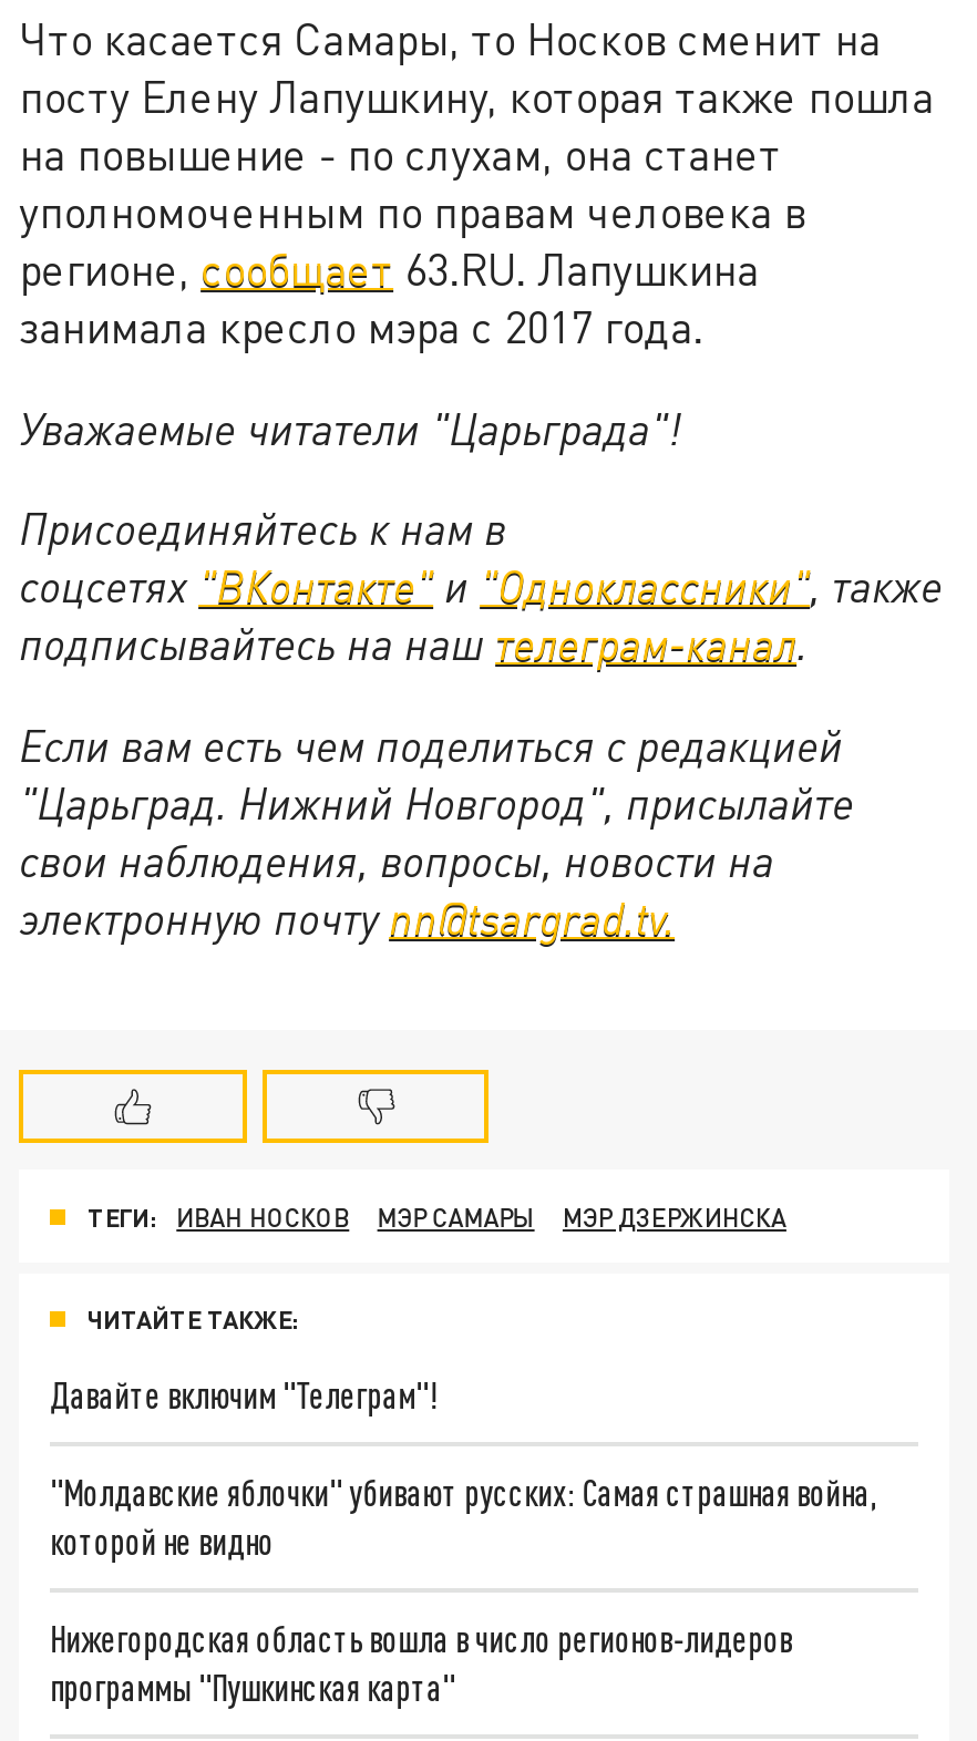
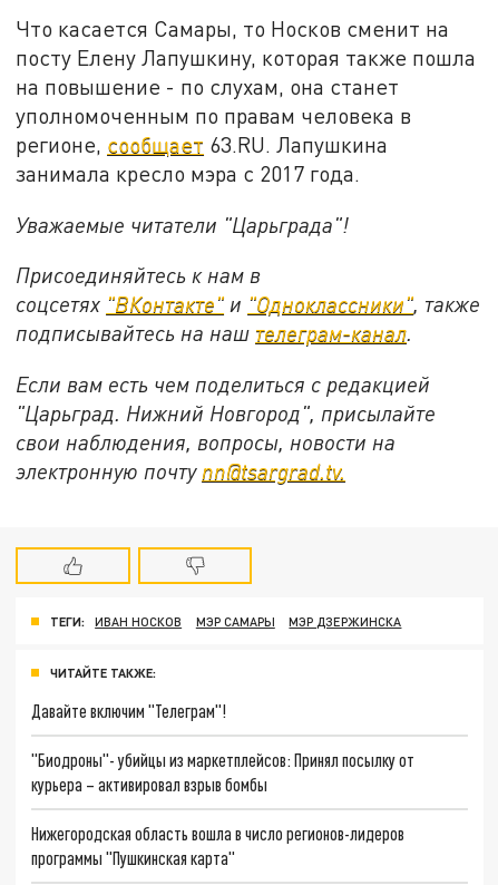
[50,1471,876,1562] "Молдавские яблочки" убивают русских: Самая страшная война, | которой не видно -> [31,749,415,795] "Биодроны"- убийцы из маркетплейсов: Принял посылку от | курьера – активировал взрыв бомбы

